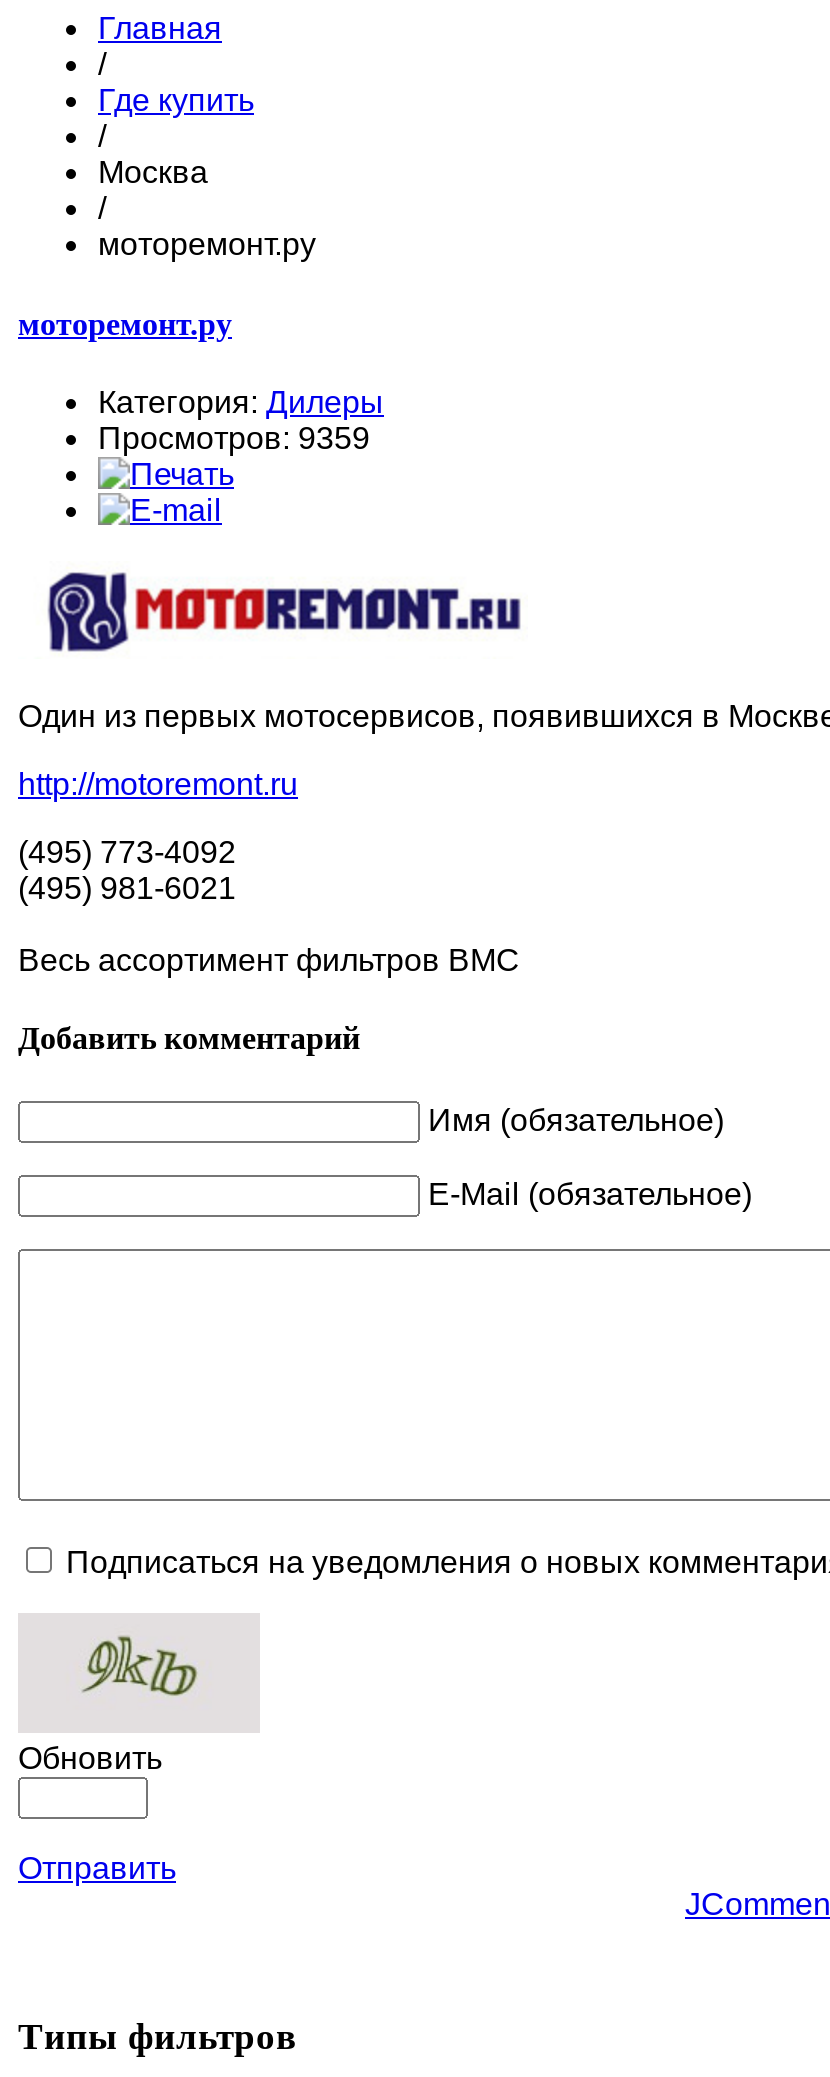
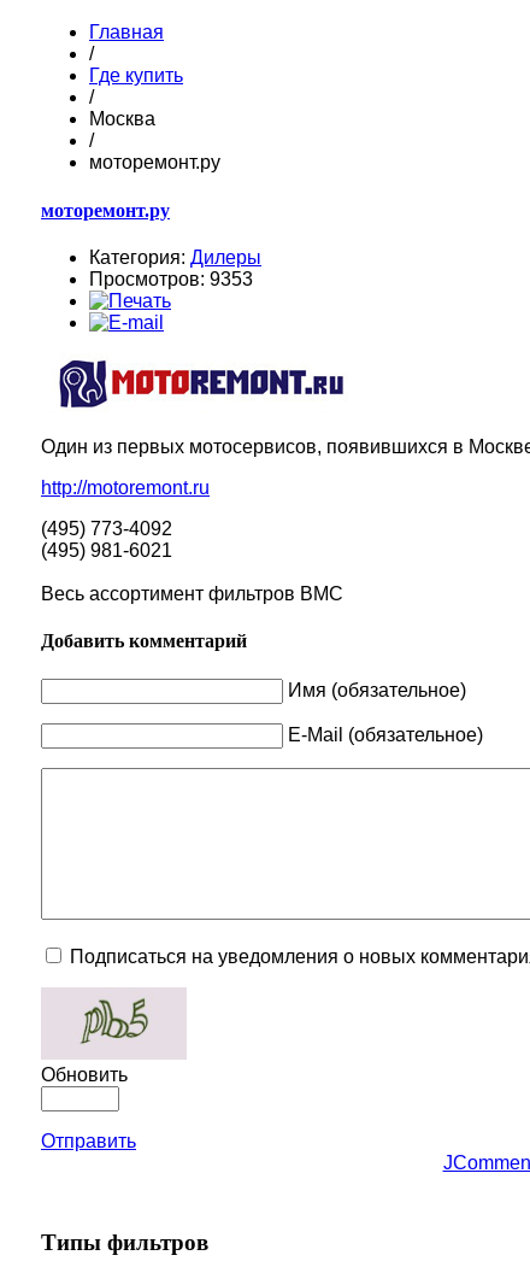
[98,421,370,455] Просмотров: 9359 -> [89,269,253,289] Просмотров: 9353
[82,1633,194,1705] [image] -> [81,997,148,1045] [image]

